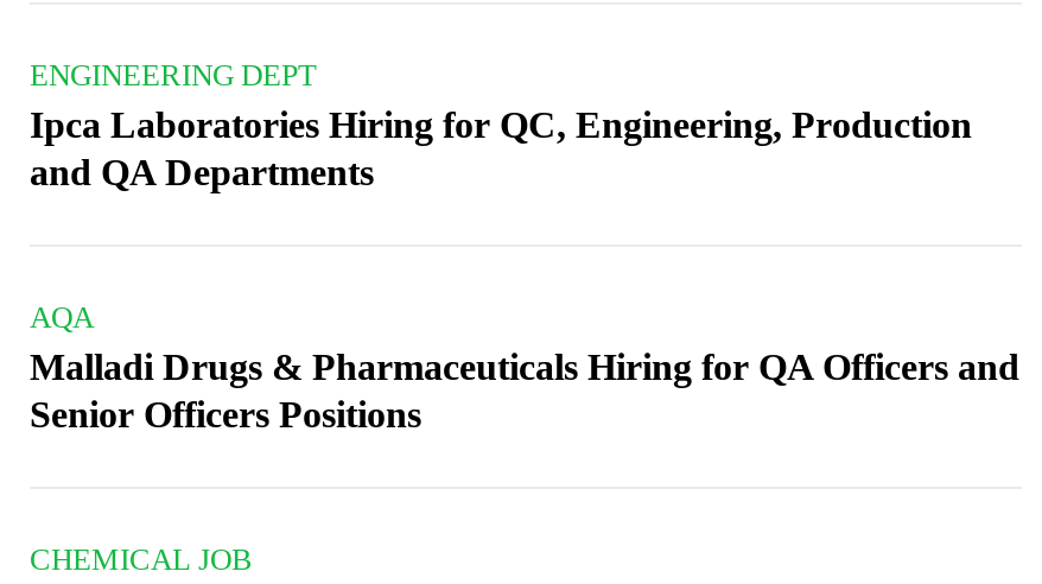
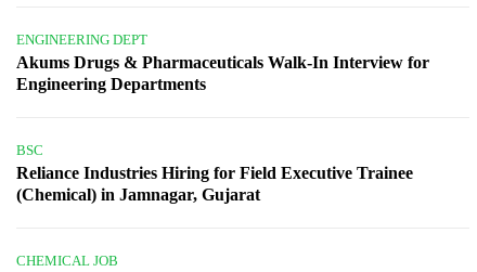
[30,105,972,193] Ipca Laboratories Hiring for QC, Engineering, Production | and QA Departments -> [16,54,429,94] Akums Drugs & Pharmaceuticals Walk-In Interview for | Engineering Departments
[30,300,1019,435] AQA | Malladi Drugs & Pharmaceuticals Hiring for QA Officers and | Senior Officers Positions -> [16,142,413,204] BSC | Reliance Industries Hiring for Field Executive Trainee | (Chemical) in Jamnagar, Gujarat

